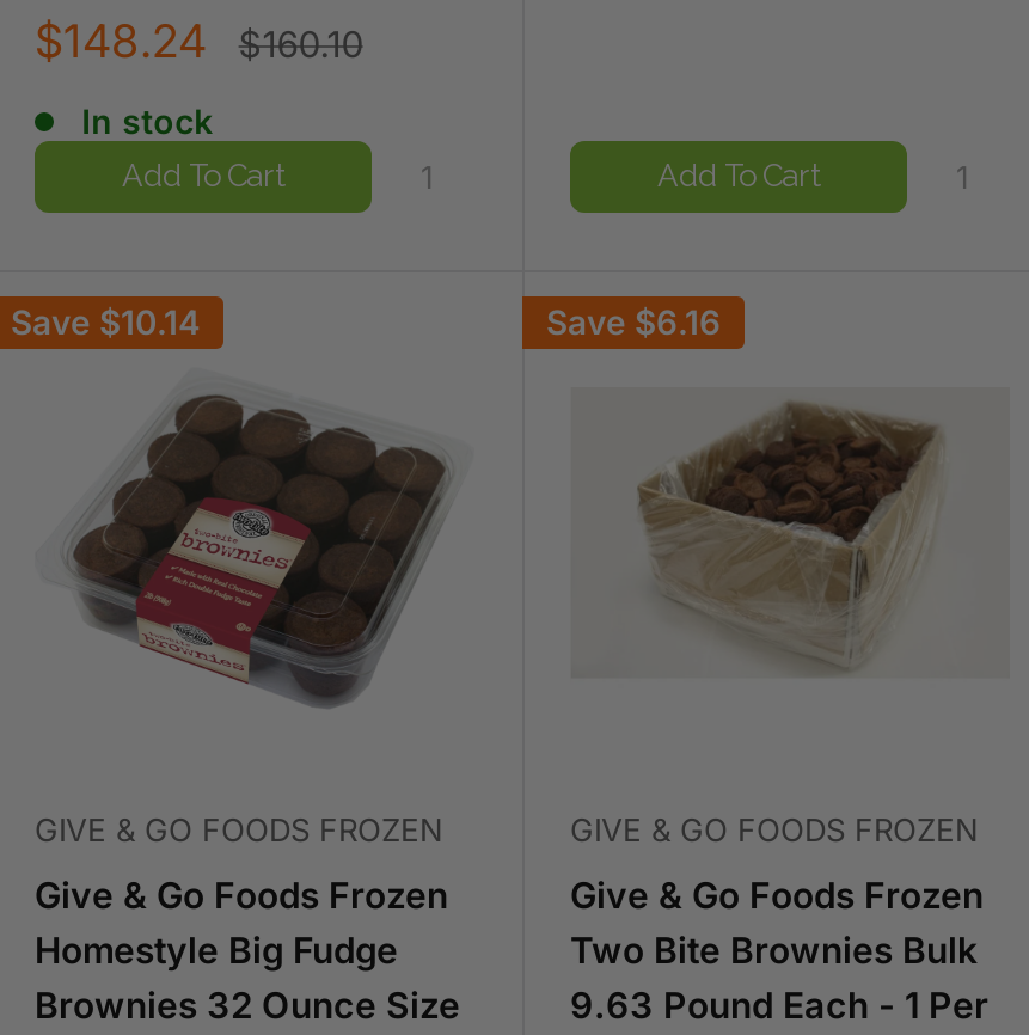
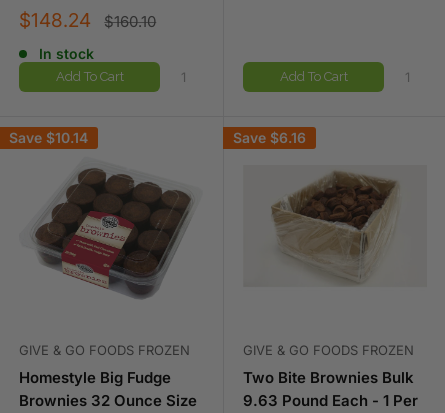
[35,872,448,918] Give & Go Foods Frozen -> none
[570,872,984,918] Give & Go Foods Frozen -> none

